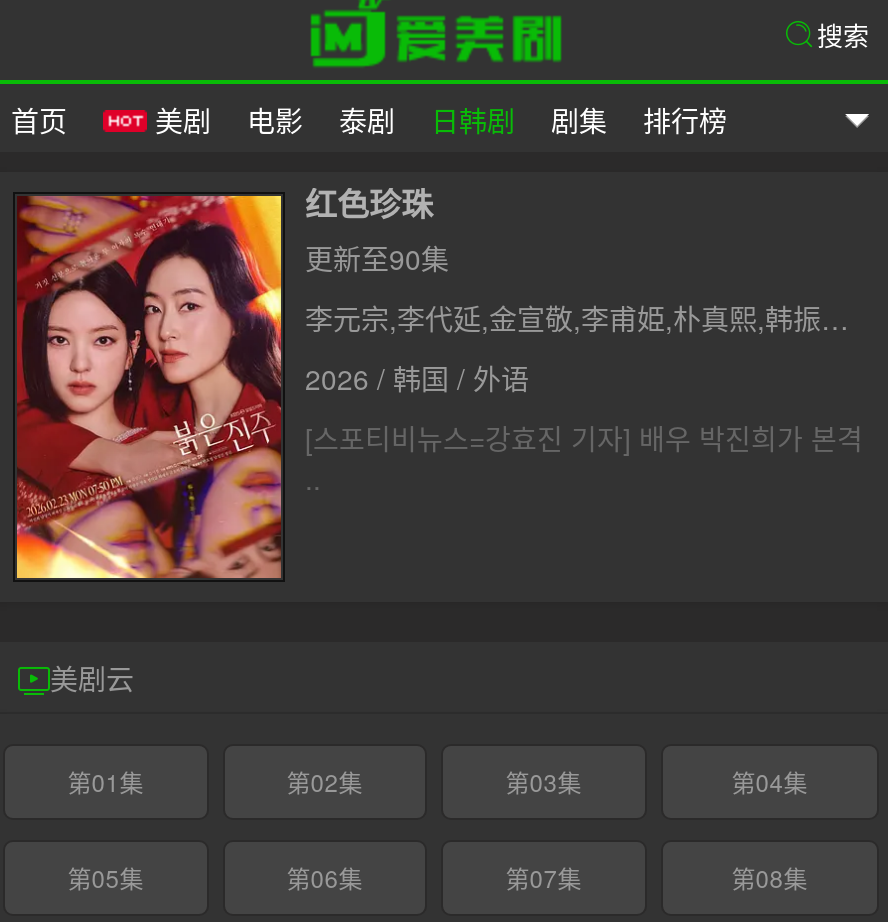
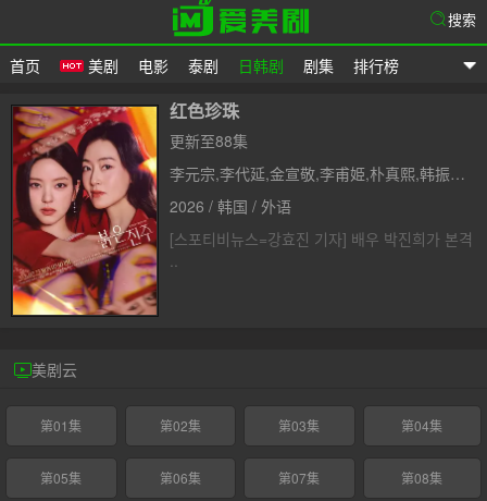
[305,238,449,278] 更新至90集 -> [170,130,248,151] 更新至88集

